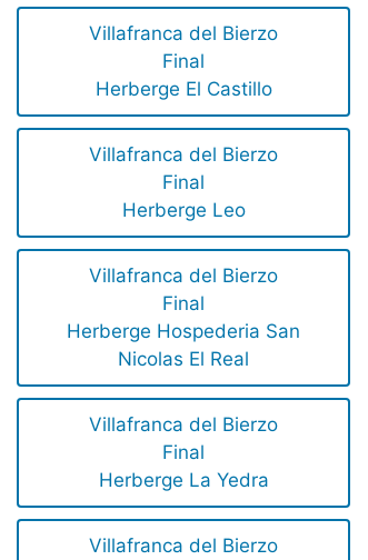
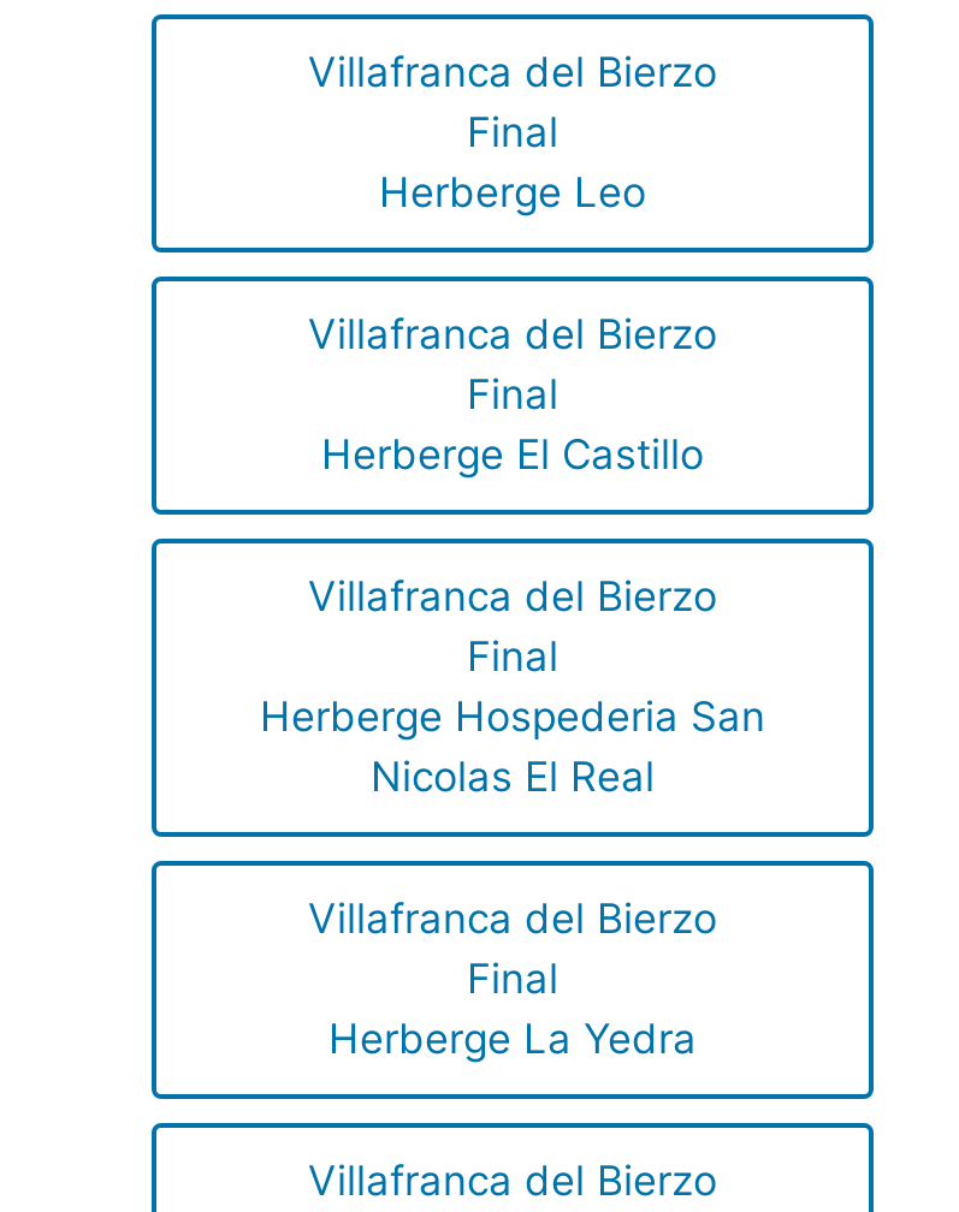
moved [95,78,272,100] -> [321,430,704,479]: Herberge El Castillo
moved [122,199,245,221] -> [379,168,646,216]: Herberge Leo

